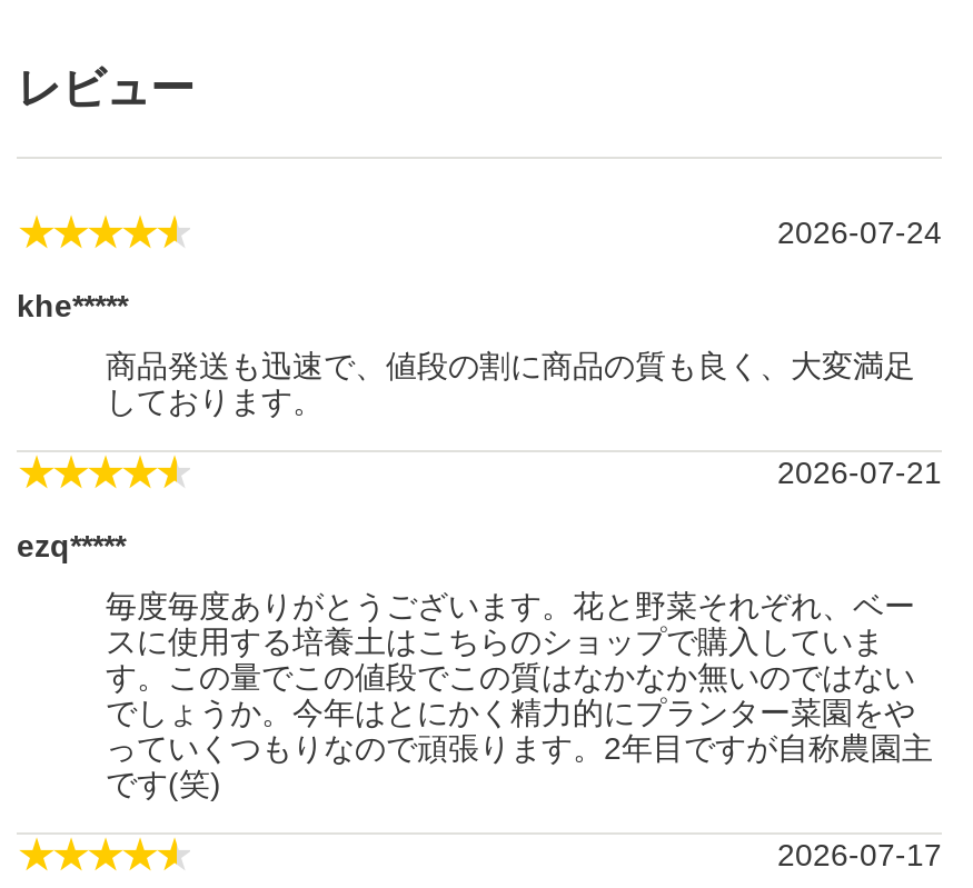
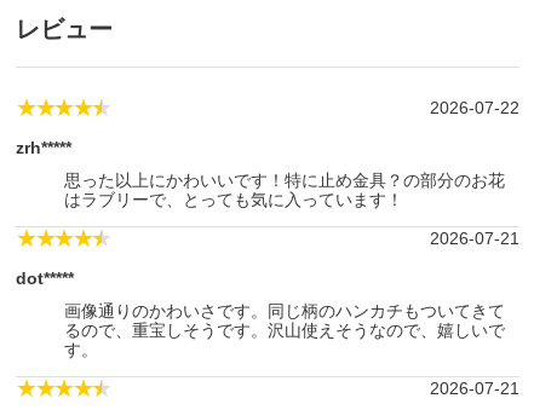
[777,214,942,250] 2026-07-24 -> [430,98,519,117] 2026-07-22
[17,288,128,323] khe***** -> [16,138,71,157] zrh*****
[106,348,915,419] 商品発送も迅速で、値段の割に商品の質も良く、大変満足 | しております。 -> [64,171,505,209] 思った以上にかわいいです！特に止め金具？の部分のお花 | はラブリーで、とっても気に入っています！
[17,528,126,563] ezq***** -> [16,268,74,288] dot*****
[106,588,933,801] 毎度毎度ありがとうございます。花と野菜それぞれ、ベー | スに使用する培養土はこちらのショップで購入していま | す。この量でこの値段でこの質はなかなか無いのではない | でしょうか。今年はとにかく精力的にプランター菜園をや | っていくつもりなので頑張ります。2年目ですが自称農園主 | です(笑) -> [64,301,505,359] 画像通りのかわいさです。同じ柄のハンカチもついてきて | るので、重宝しそうです。沢山使えそうなので、嬉しいで | す。
[777,837,942,872] 2026-07-17 -> [430,379,519,398] 2026-07-21

